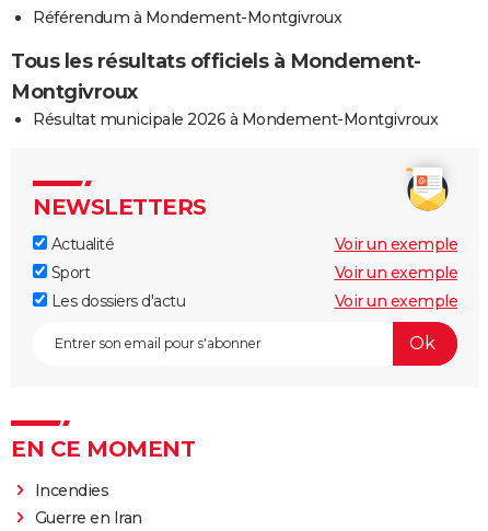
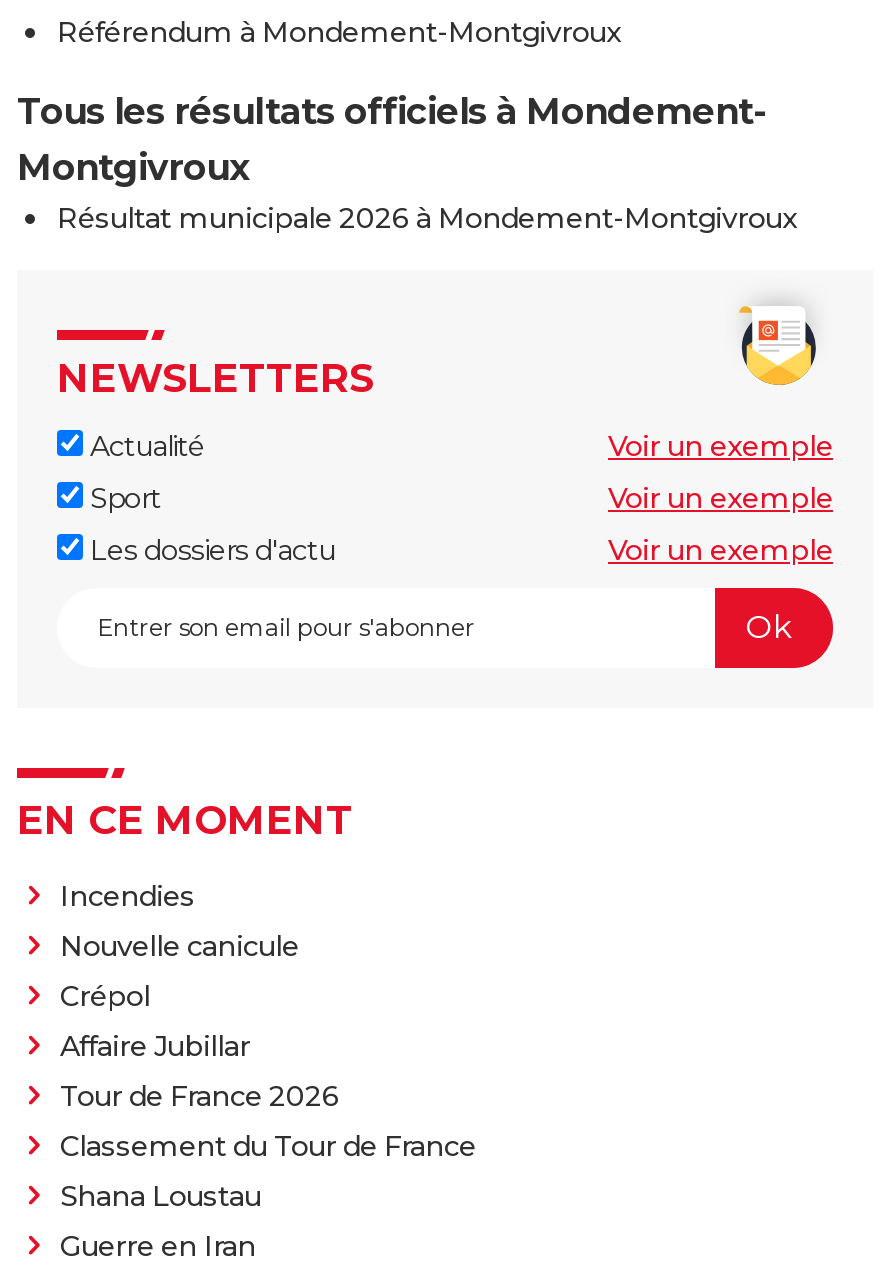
none -> [60,927,476,1213] Nouvelle canicule | Crépol | Affaire Jubillar | Tour de France 2026 | Classement du Tour de France | Shana Loustau

